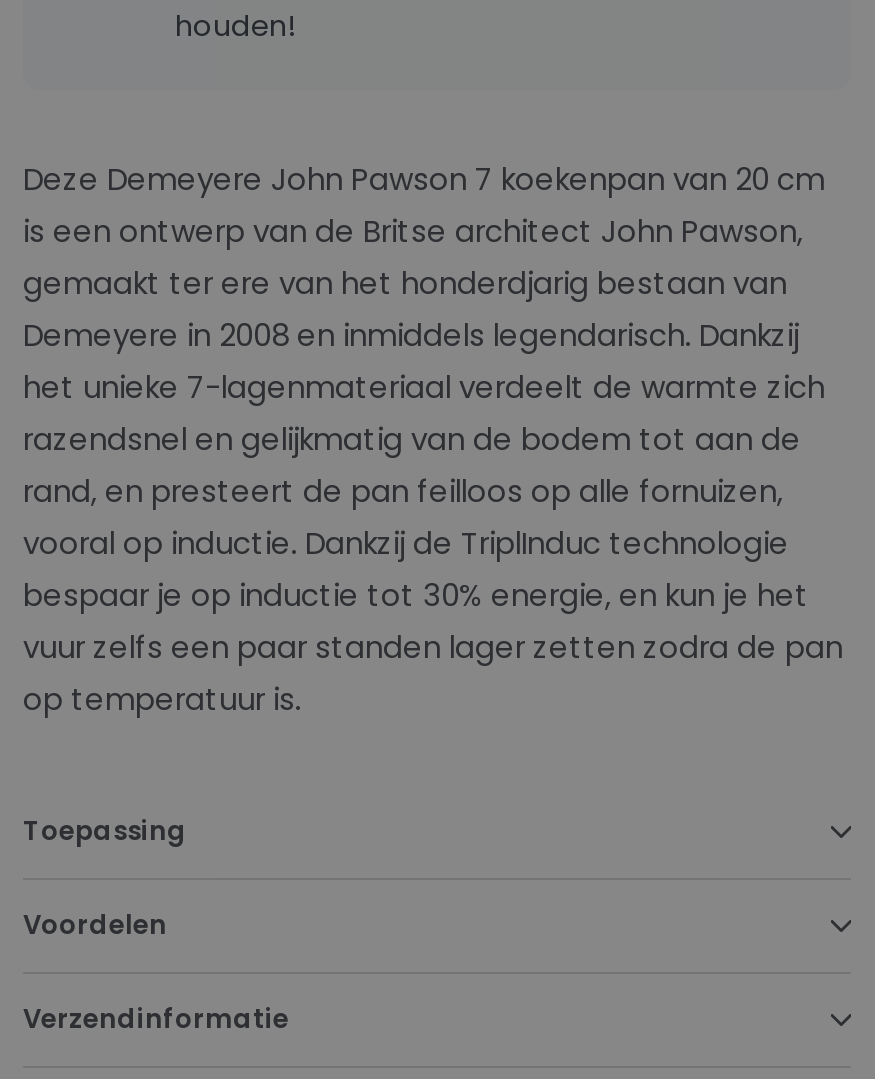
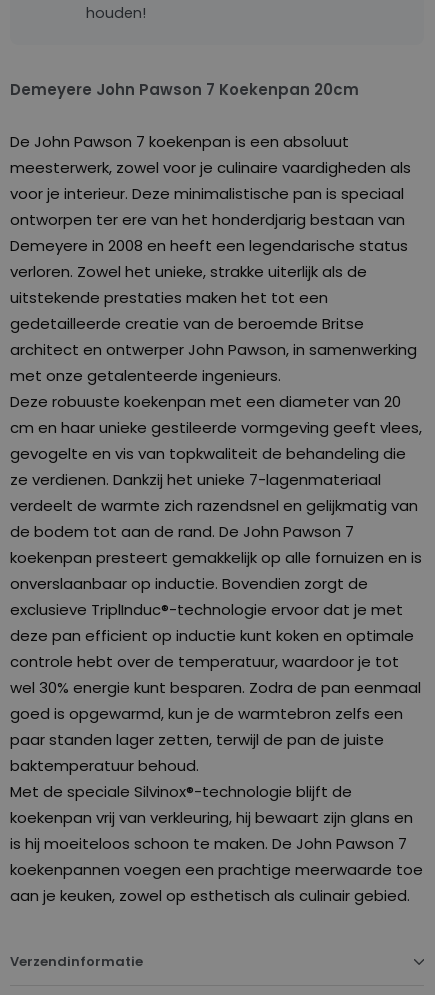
[23,158,843,944] Deze Demeyere John Pawson 7 koekenpan van 20 cm | is een ontwerp van de Britse architect John Pawson, | gemaakt ter ere van het honderdjarig bestaan van | Demeyere in 2008 en inmiddels legendarisch. Dankzij | het unieke 7-lagenmateriaal verdeelt de warmte zich | razendsnel en gelijkmatig van de bodem tot aan de | rand, en presteert de pan feilloos op alle fornuizen, | vooral op inductie. Dankzij de TriplInduc technologie | bespaar je op inductie tot 30% energie, en kun je het | vuur zelfs een paar standen lager zetten zodra de pan | op temperatuur is. | Toepassing | Voordelen -> [10,79,423,906] Demeyere John Pawson 7 Koekenpan 20cm | De John Pawson 7 koekenpan is een absoluut | meesterwerk, zowel voor je culinaire vaardigheden als | voor je interieur. Deze minimalistische pan is speciaal | ontworpen ter ere van het honderdjarig bestaan van | Demeyere in 2008 en heeft een legendarische status | verloren. Zowel het unieke, strakke uiterlijk als de | uitstekende prestaties maken het tot een | gedetailleerde creatie van de beroemde Britse | architect en ontwerper John Pawson, in samenwerking | met onze getalenteerde ingenieurs. | Deze robuuste koekenpan met een diameter van 20 | cm en haar unieke gestileerde vormgeving geeft vlees, | gevogelte en vis van topkwaliteit de behandeling die | ze verdienen. Dankzij het unieke 7-lagenmateriaal | verdeelt de warmte zich razendsnel en gelijkmatig van | de bodem tot aan de rand. De John Pawson 7 | koekenpan presteert gemakkelijk op alle fornuizen en is | onverslaanbaar op inductie. Bovendien zorgt de | exclusieve TriplInduc®-technologie ervoor dat je met | deze pan efficient op inductie kunt koken en optimale | controle hebt over de temperatuur, waardoor je tot | wel 30% energie kunt besparen. Zodra de pan eenmaal | goed is opgewarmd, kun je de warmtebron zelfs een | paar standen lager zetten, terwijl de pan de juiste | baktemperatuur behoud. | Met de speciale Silvinox®-technologie blijft de | koekenpan vrij van verkleuring, hij bewaart zijn glans en | is hij moeiteloos schoon te maken. De John Pawson 7 | koekenpannen voegen een prachtige meerwaarde toe | aan je keuken, zowel op esthetisch als culinair gebied.

